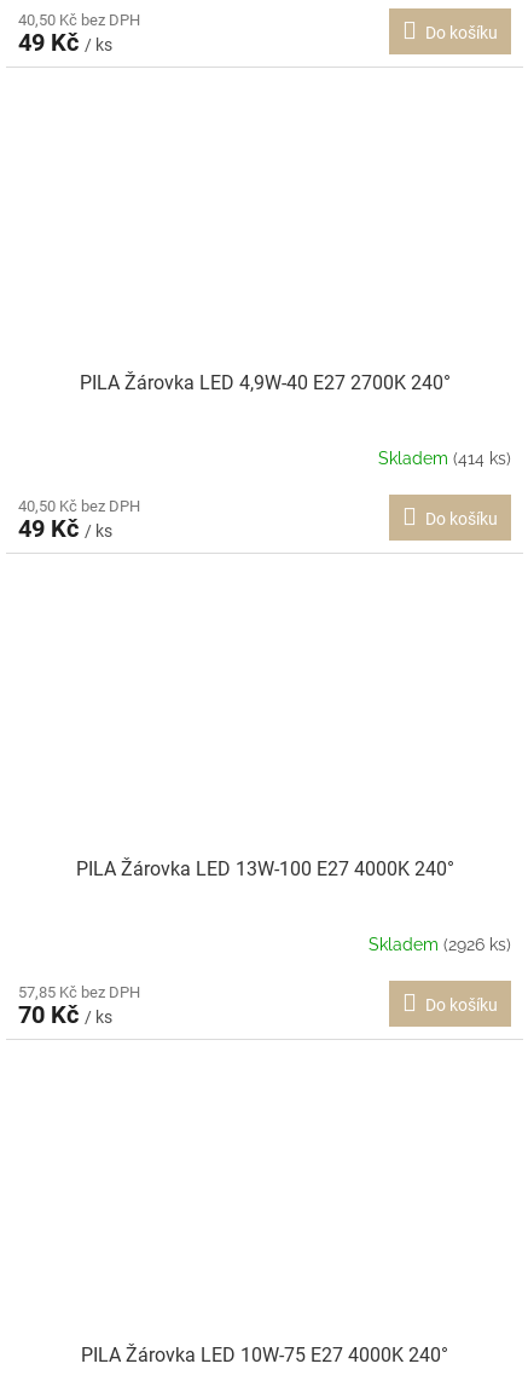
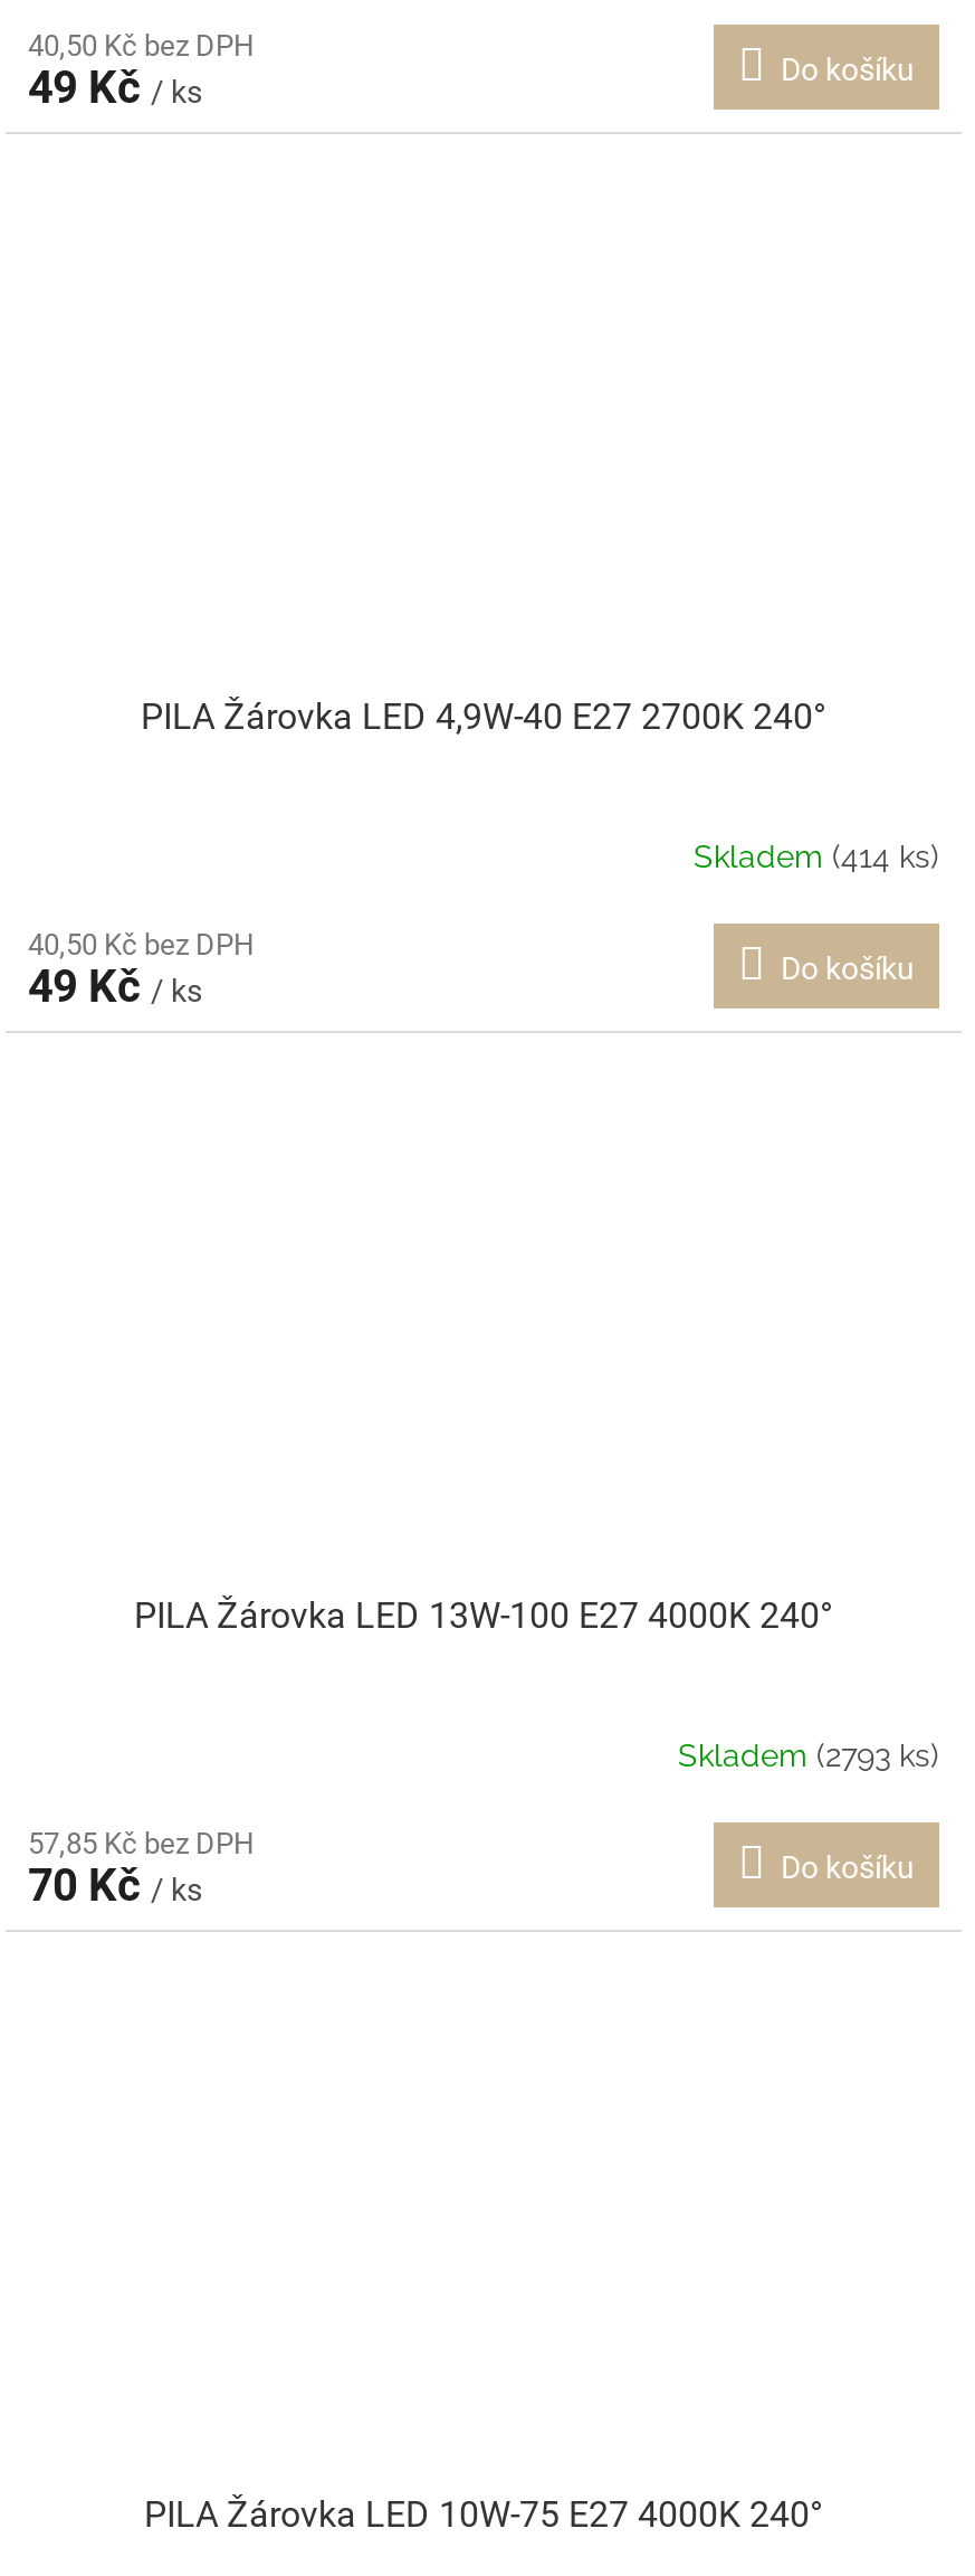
[369,935,511,954] Skladem (2926 ks) -> [678,1738,939,1774] Skladem (2793 ks)

